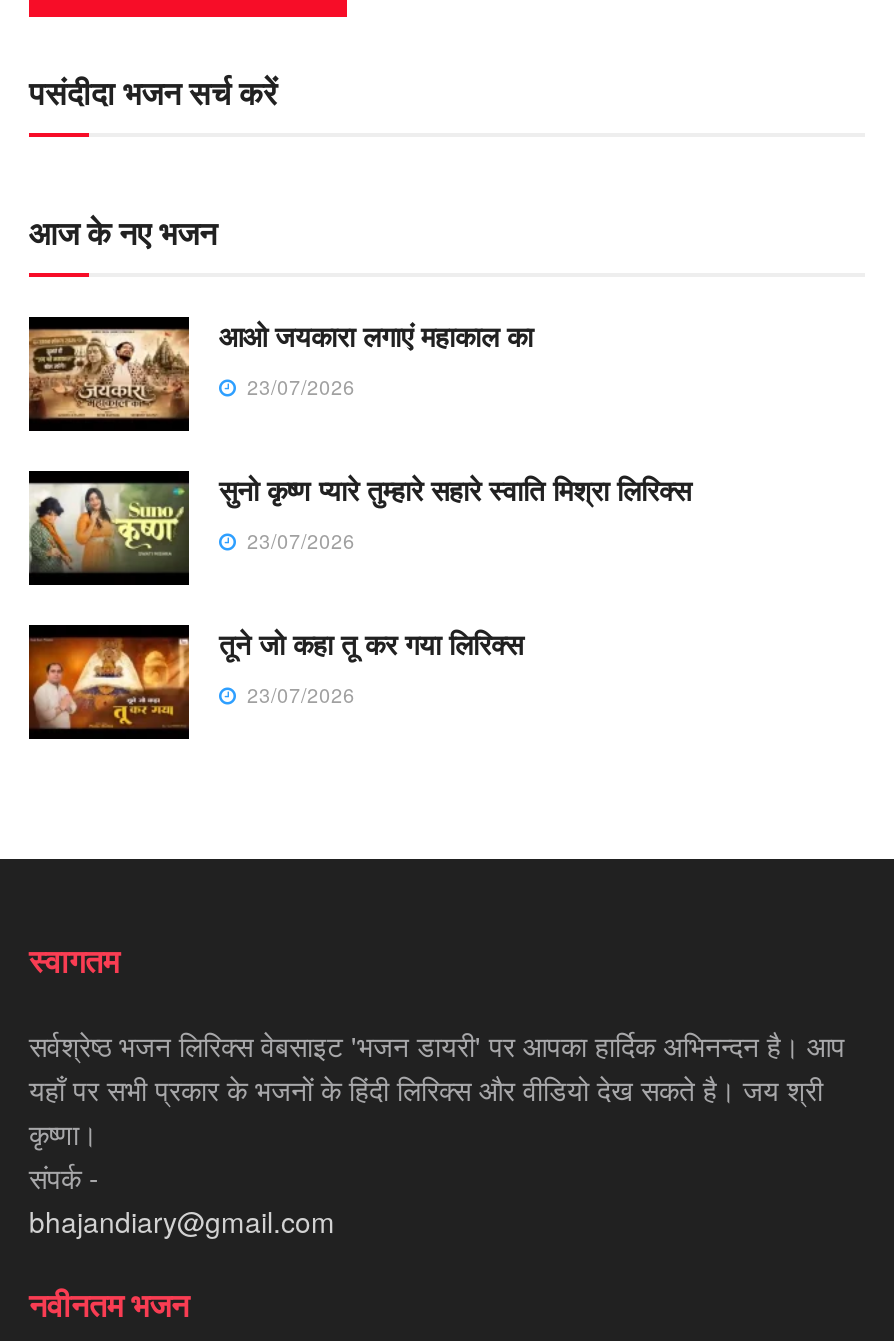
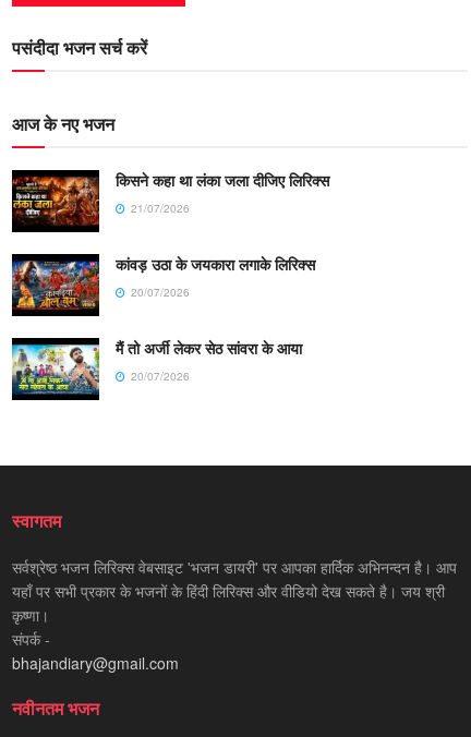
[27,315,533,421] [image] | आओ जयकारा लगाएं महाकाल का | 23/07/2026 -> [11,169,329,226] [image] | किसने कहा था लंका जला दीजिए लिरिक्स | 21/07/2026
[29,469,691,573] [image] | सुनो कृष्ण प्यारे तुम्हारे सहारे स्वाति मिश्रा लिरिक्स | 23/07/2026 -> [11,253,315,310] [image] | कांवड़ उठा के जयकारा लगाके लिरिक्स | 20/07/2026
[27,624,523,731] [image] | तूने जो कहा तू कर गया लिरिक्स | 23/07/2026 -> [11,337,302,395] [image] | मैं तो अर्जी लेकर सेठ सांवरा के आया | 20/07/2026

